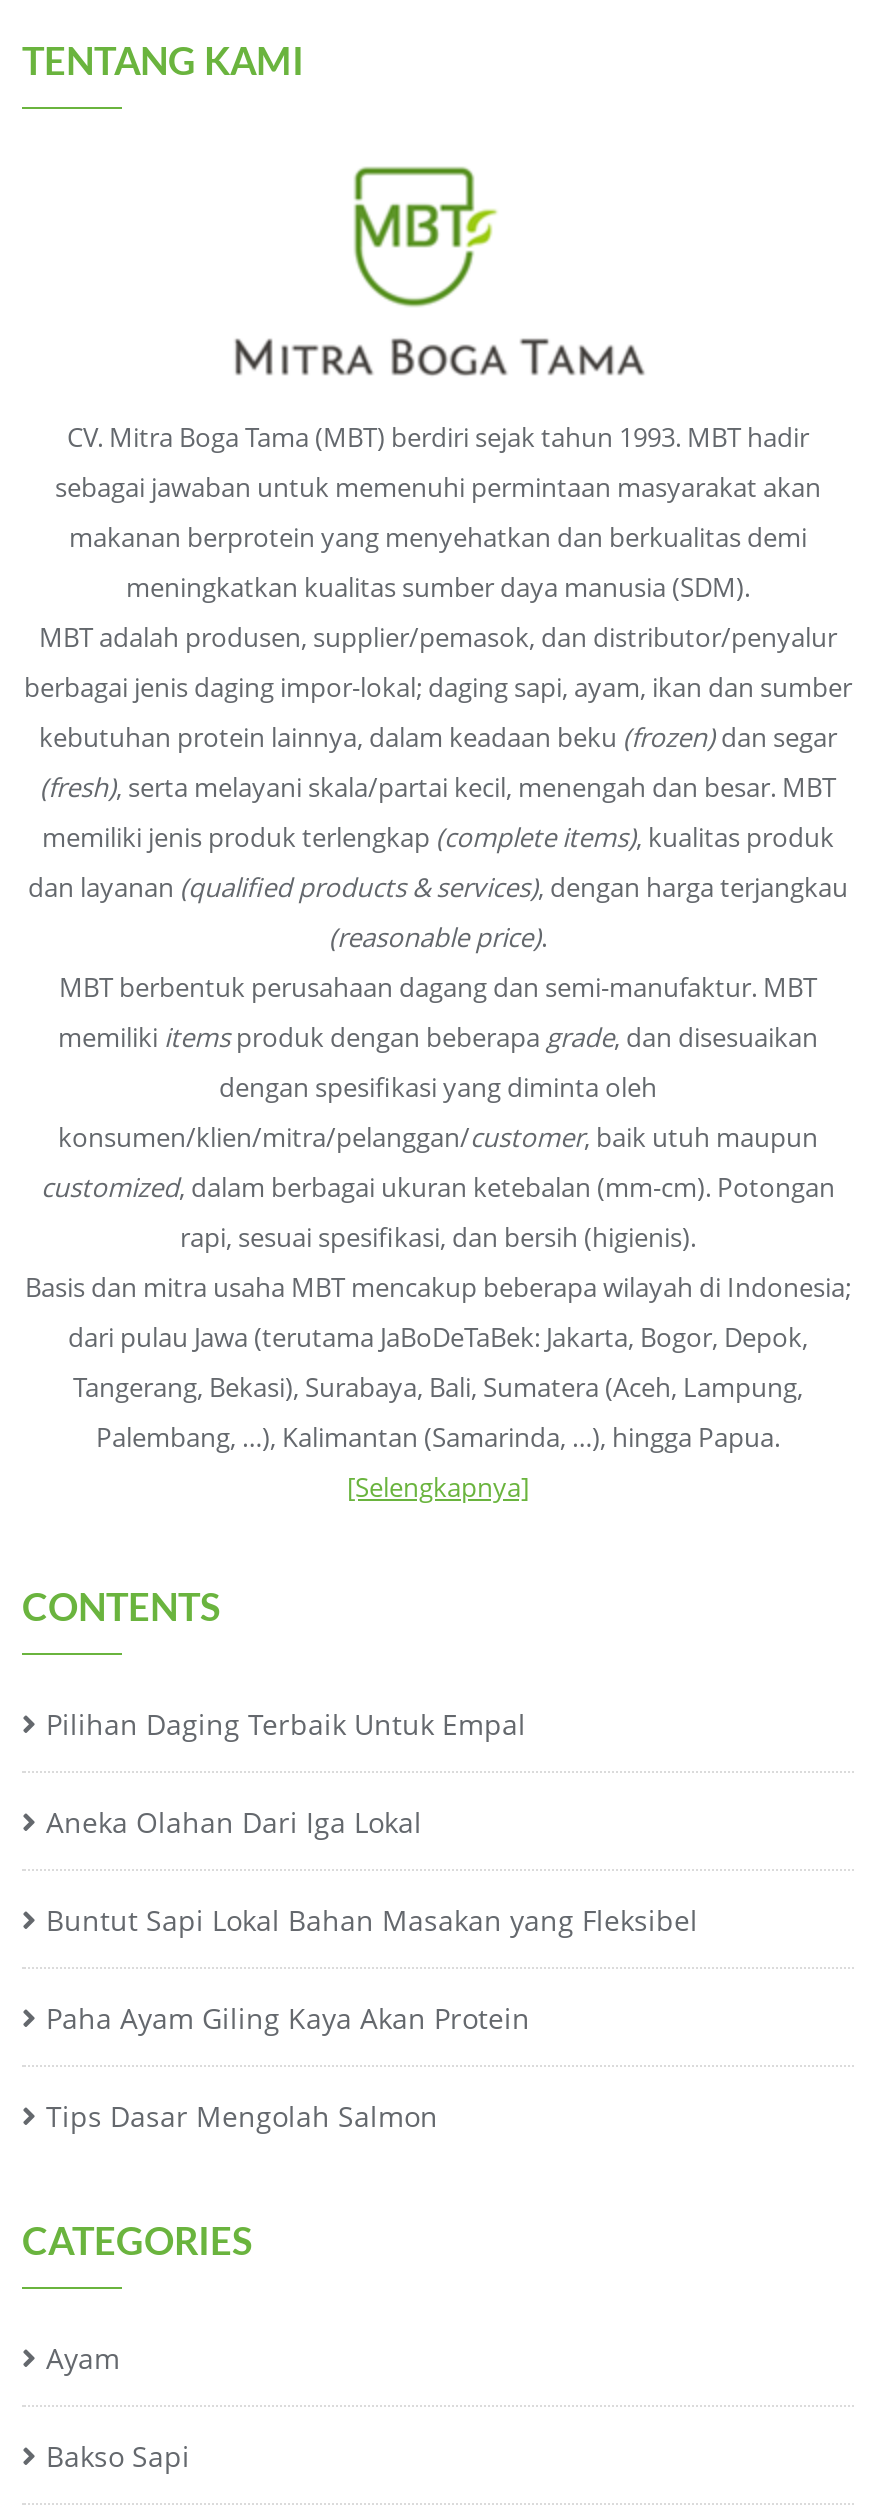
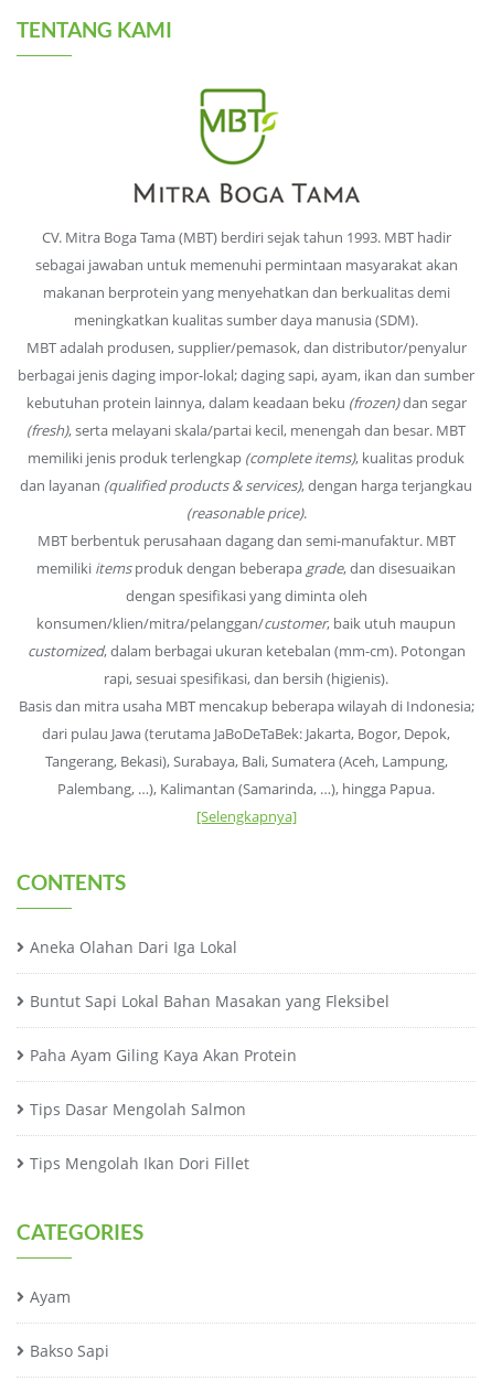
[46,1705,526,1743] Pilihan Daging Terbaik Untuk Empal -> none
moved [46,1803,698,2135] -> [30,936,389,1119]: Aneka Olahan Dari Iga Lokal | Buntut Sapi Lokal Bahan Masakan yang Fleksibel | Paha Ayam Giling Kaya Akan Protein | Tips Dasar Mengolah Salmon
none -> [30,1152,249,1173] Tips Mengolah Ikan Dori Fillet

